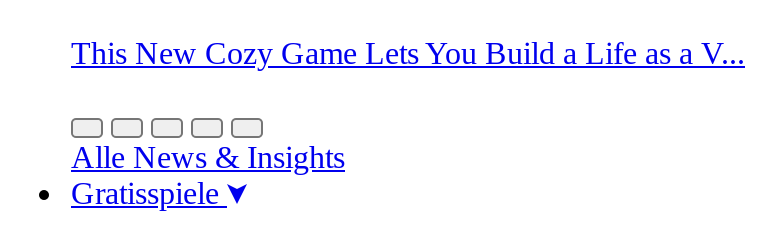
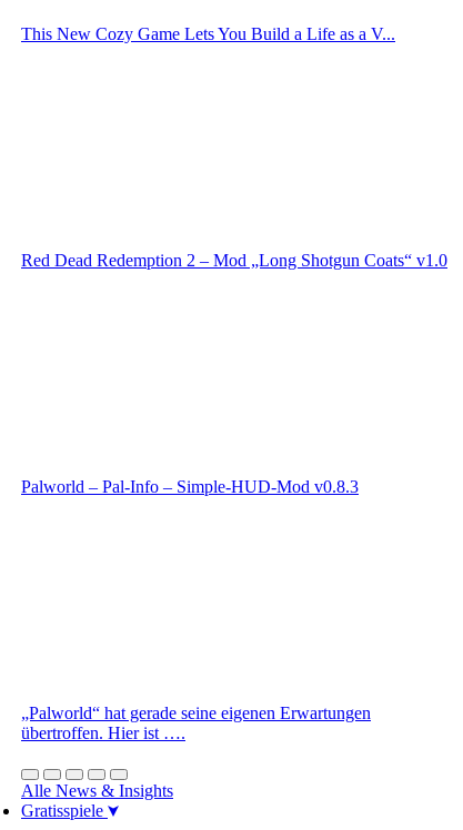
none -> [21,251,447,270] Red Dead Redemption 2 – Mod „Long Shotgun Coats“ v1.0
none -> [21,477,359,496] Palworld – Pal-Info – Simple-HUD-Mod v0.8.3
none -> [21,704,371,742] „Palworld“ hat gerade seine eigenen Erwartungen | übertroffen. Hier ist ….

